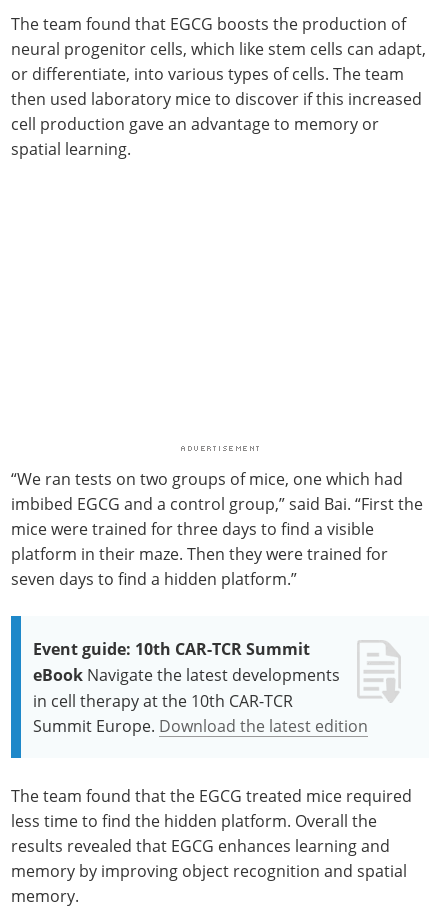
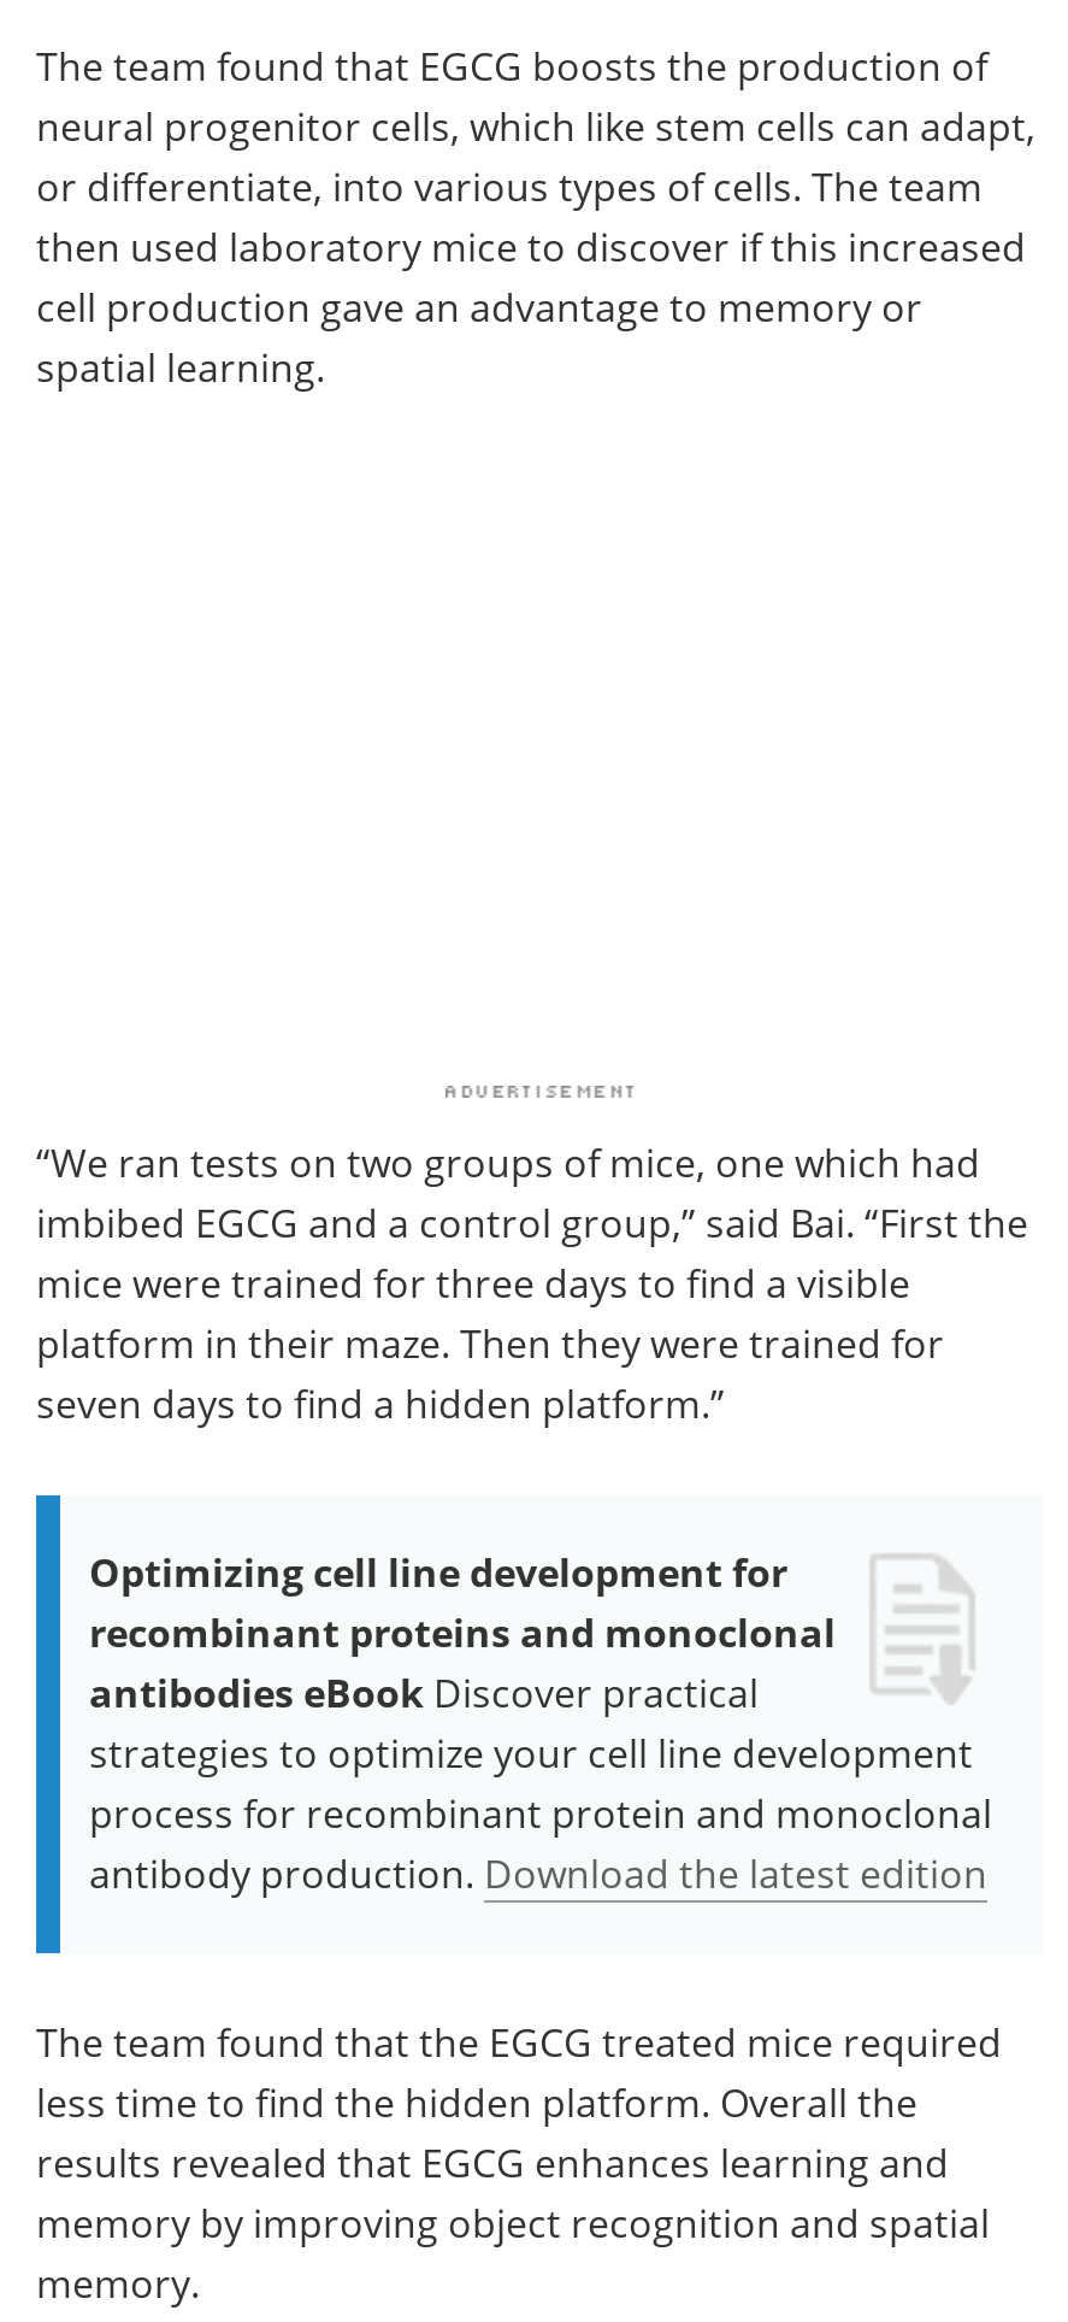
[33,638,368,736] Event guide: 10th CAR-TCR Summit | eBook Navigate the latest developments | in cell therapy at the 10th CAR-TCR | Summit Europe. Download the latest edition -> [89,1546,992,1900] Optimizing cell line development for | recombinant proteins and monoclonal | antibodies eBook Discover practical | strategies to optimize your cell line development | process for recombinant protein and monoclonal | antibody production. Download the latest edition

